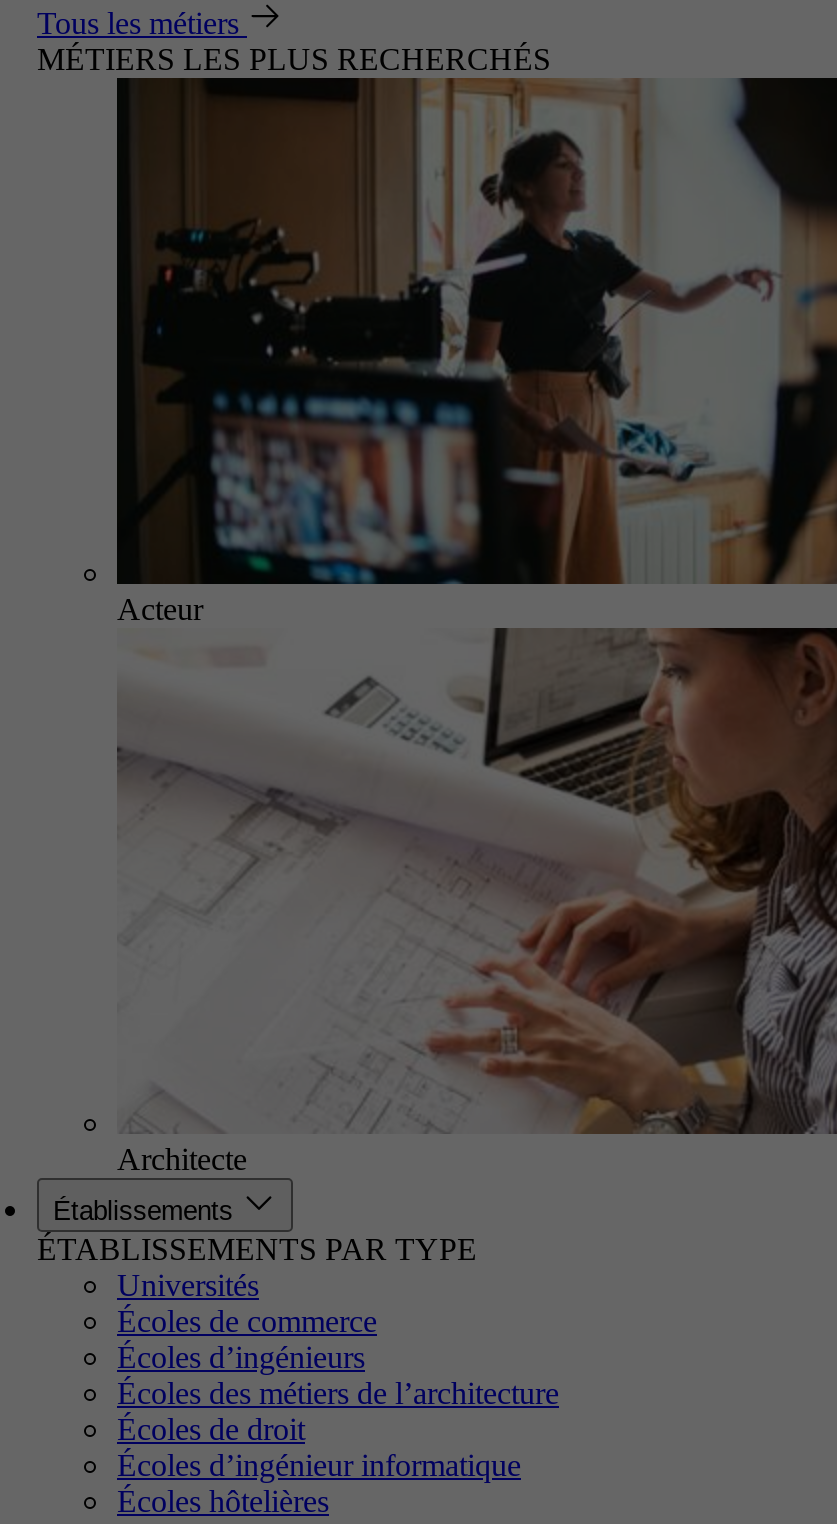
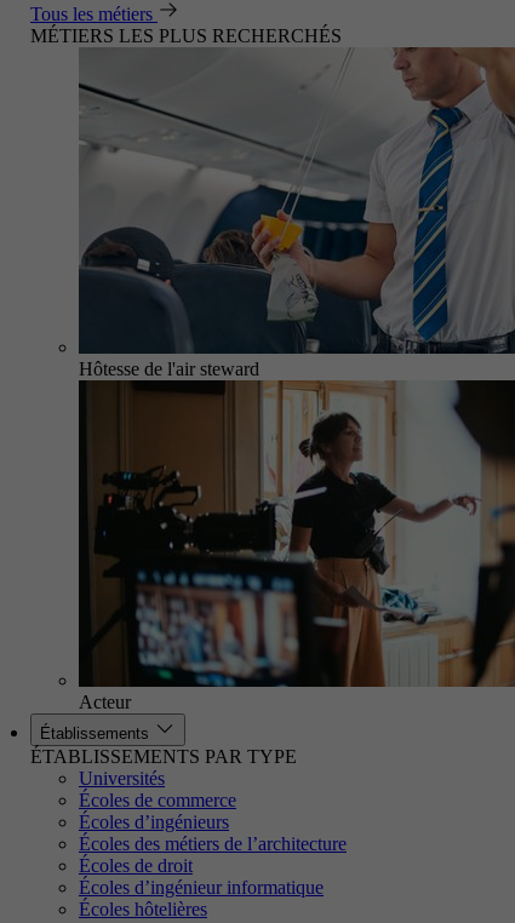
none -> [78,46,511,379] [image] | Hôtesse de l'air steward
moved [117,80,837,626] -> [79,382,515,712]: [image] | Acteur
[115,626,831,1176] [image] | Architecte -> none

